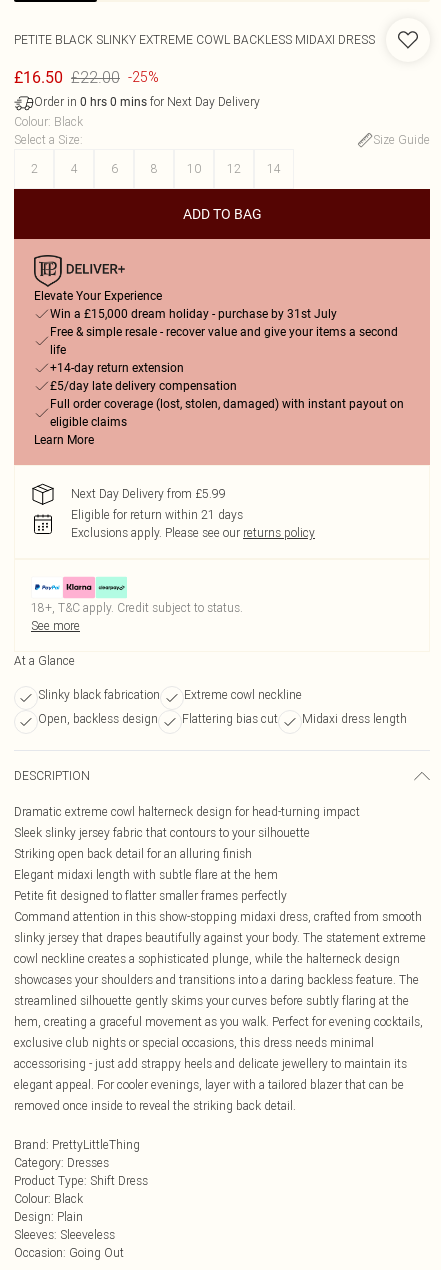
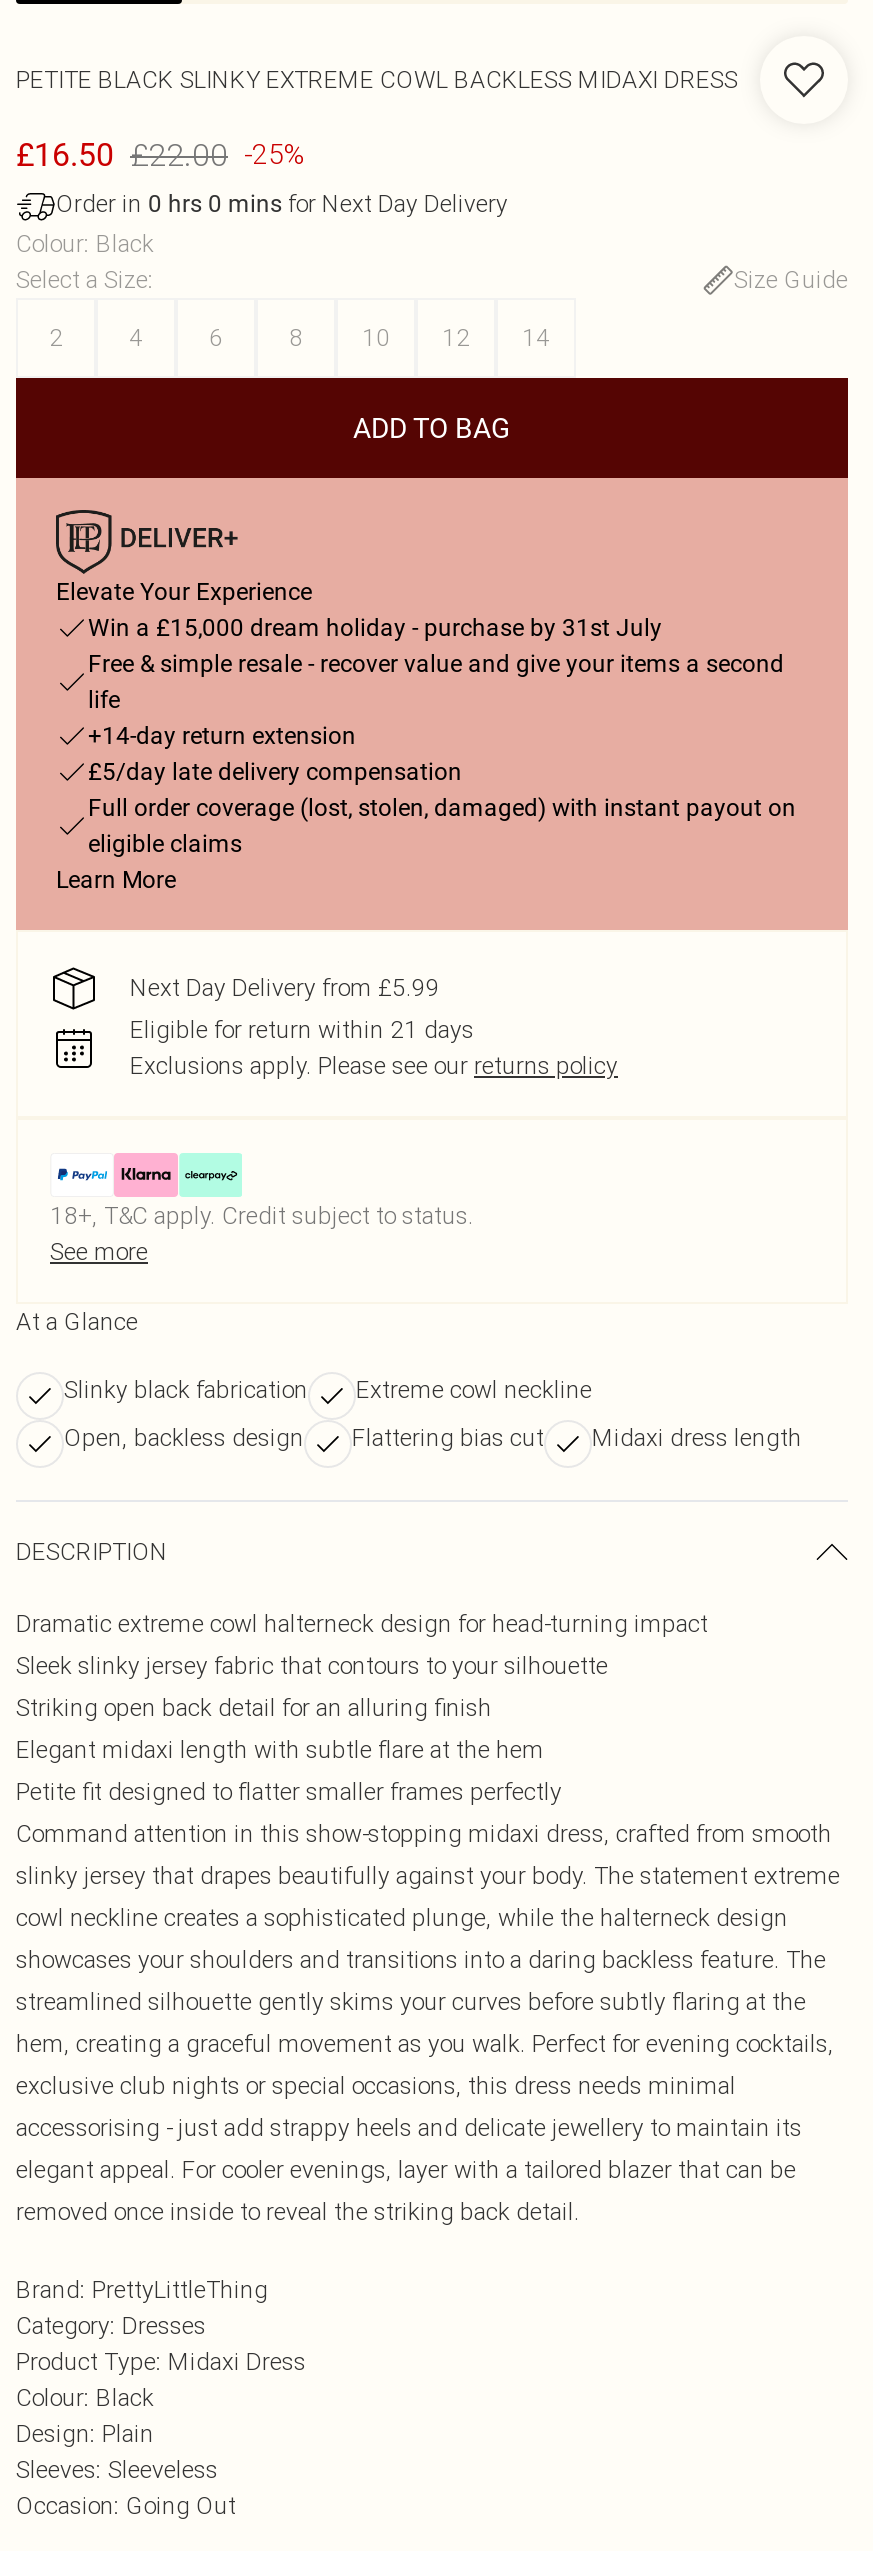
[14,1173,148,1188] Product Type: Shift Dress -> [16,2346,306,2376] Product Type: Midaxi Dress

